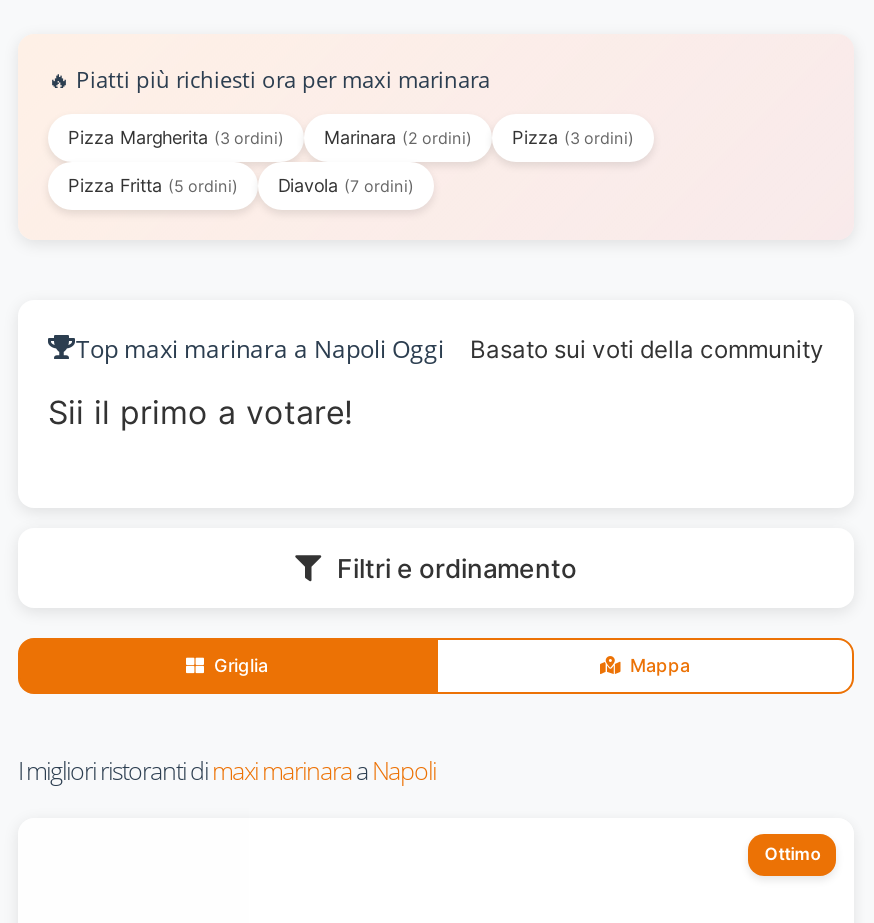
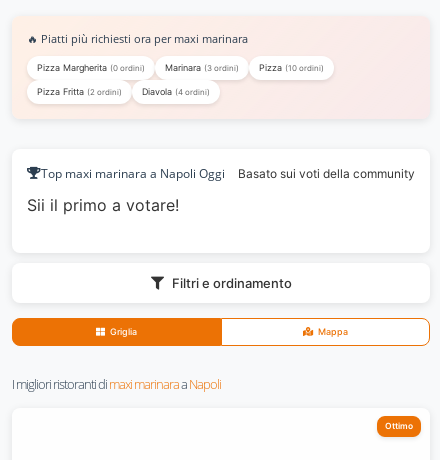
[68,125,284,147] Pizza Margherita (3 ordini) -> [37,61,145,72] Pizza Margherita (0 ordini)
[324,125,472,147] Marinara (2 ordini) -> [165,61,239,72] Marinara (3 ordini)
[512,125,634,147] Pizza (3 ordini) -> [259,61,324,72] Pizza (10 ordini)
[68,173,238,195] Pizza Fritta (5 ordini) -> [37,85,122,96] Pizza Fritta (2 ordini)
[278,173,414,195] Diavola (7 ordini) -> [142,85,210,96] Diavola (4 ordini)

